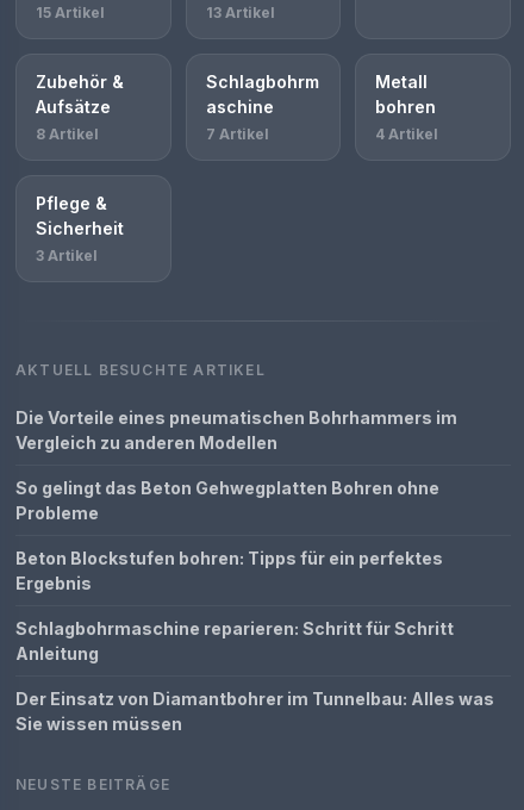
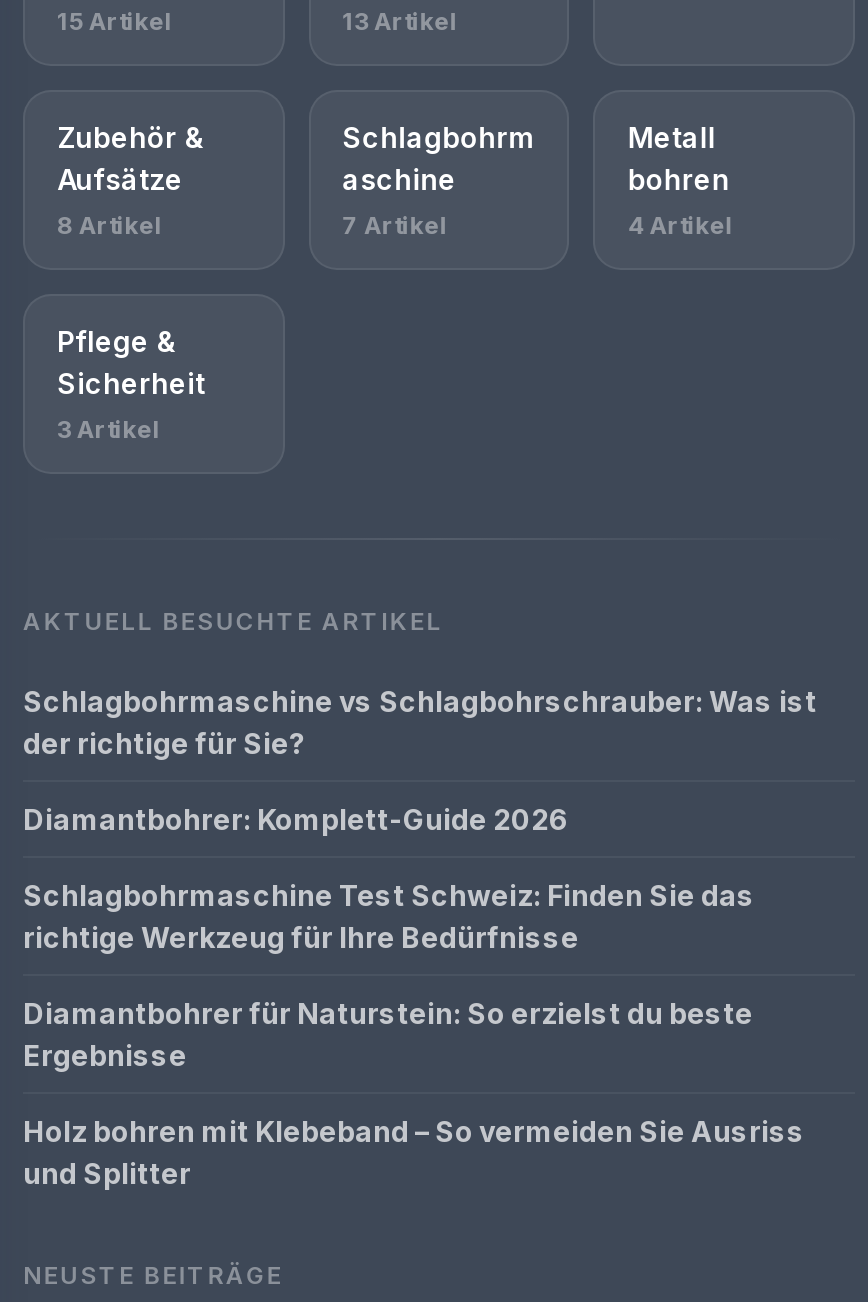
[15,407,457,453] Die Vorteile eines pneumatischen Bohrhammers im | Vergleich zu anderen Modellen -> [23,684,817,760] Schlagbohrmaschine vs Schlagbohrschrauber: Was ist | der richtige für Sie?
[15,478,439,523] So gelingt das Beton Gehwegplatten Bohren ohne | Probleme -> [23,802,569,836] Diamantbohrer: Komplett-Guide 2026
[15,548,443,593] Beton Blockstufen bohren: Tipps für ein perfektes | Ergebnis -> [23,878,755,954] Schlagbohrmaschine Test Schweiz: Finden Sie das | richtige Werkzeug für Ihre Bedürfnisse
[15,618,454,663] Schlagbohrmaschine reparieren: Schritt für Schritt | Anleitung -> [23,996,753,1072] Diamantbohrer für Naturstein: So erzielst du beste | Ergebnisse
[15,688,494,734] Der Einsatz von Diamantbohrer im Tunnelbau: Alles was | Sie wissen müssen -> [23,1114,805,1190] Holz bohren mit Klebeband – So vermeiden Sie Ausriss | und Splitter

